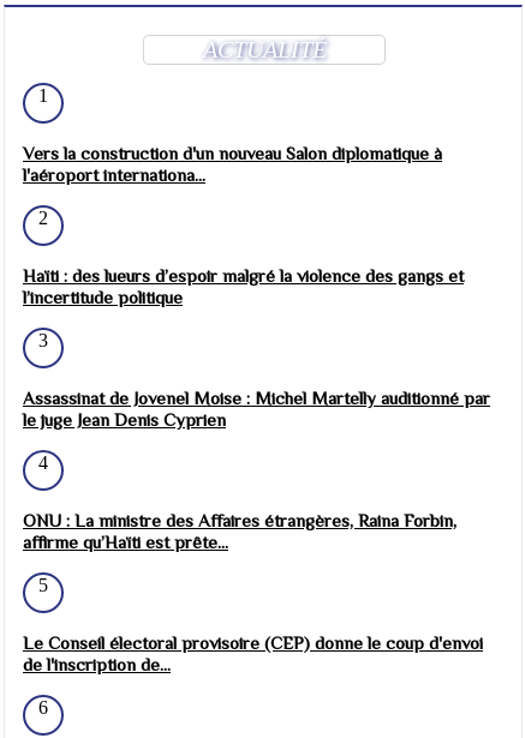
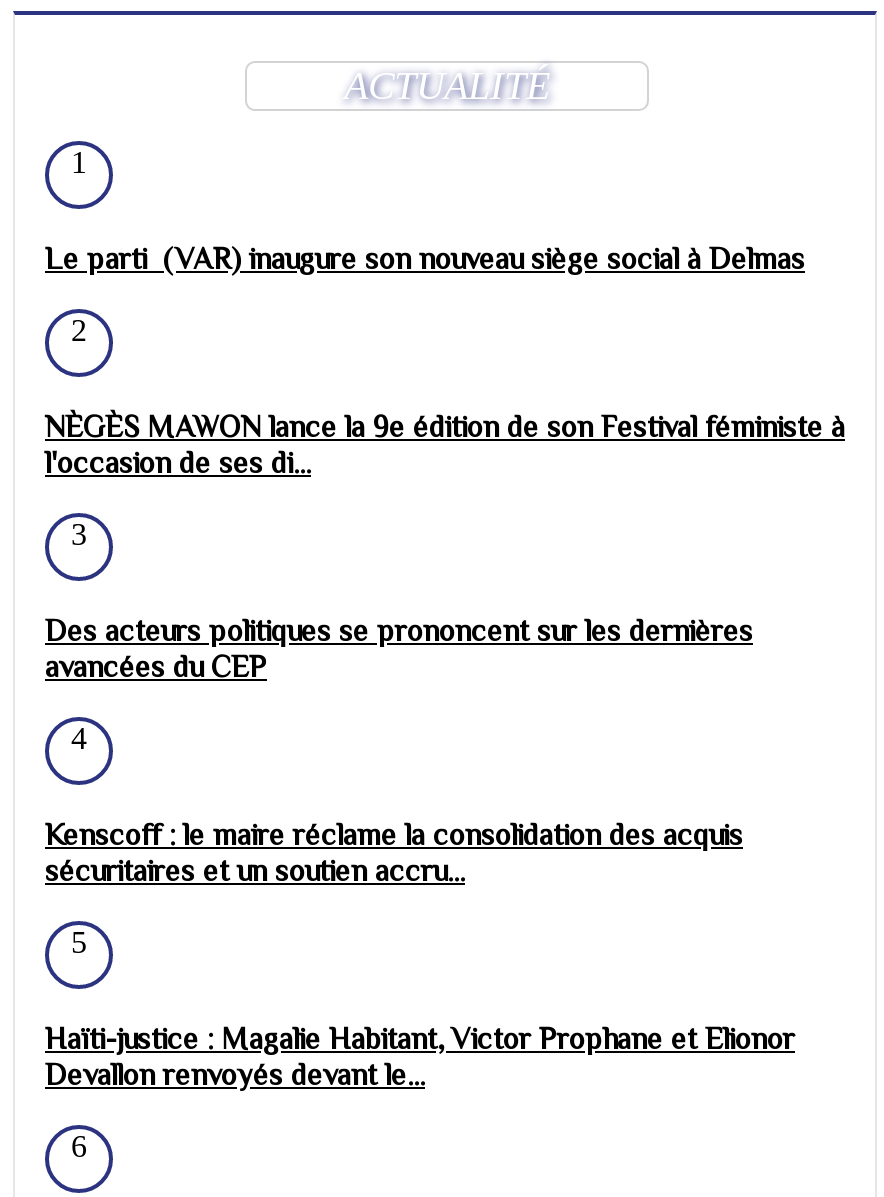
[23,143,442,185] Vers la construction d'un nouveau Salon diplomatique à | l'aéroport internationa... -> [45,241,805,275] Le parti (VAR) inaugure son nouveau siège social à Delmas
[23,265,464,307] Haïti : des lueurs d’espoir malgré la violence des gangs et | l’incertitude politique -> [45,409,845,479] NÈGÈS MAWON lance la 9e édition de son Festival féministe à | l'occasion de ses di...
[23,388,490,430] Assassinat de Jovenel Moise : Michel Martelly auditionné par | le juge Jean Denis Cyprien -> [45,613,753,683] Des acteurs politiques se prononcent sur les dernières | avancées du CEP
[23,510,457,552] ONU : La ministre des Affaires étrangères, Raina Forbin, | affirme qu’Haïti est prête... -> [45,817,743,887] Kenscoff : le maire réclame la consolidation des acquis | sécuritaires et un soutien accru...
[23,633,483,675] Le Conseil électoral provisoire (CEP) donne le coup d'envoi | de l'inscription de... -> [45,1021,795,1091] Haïti-justice : Magalie Habitant, Victor Prophane et Elionor | Devallon renvoyés devant le...

